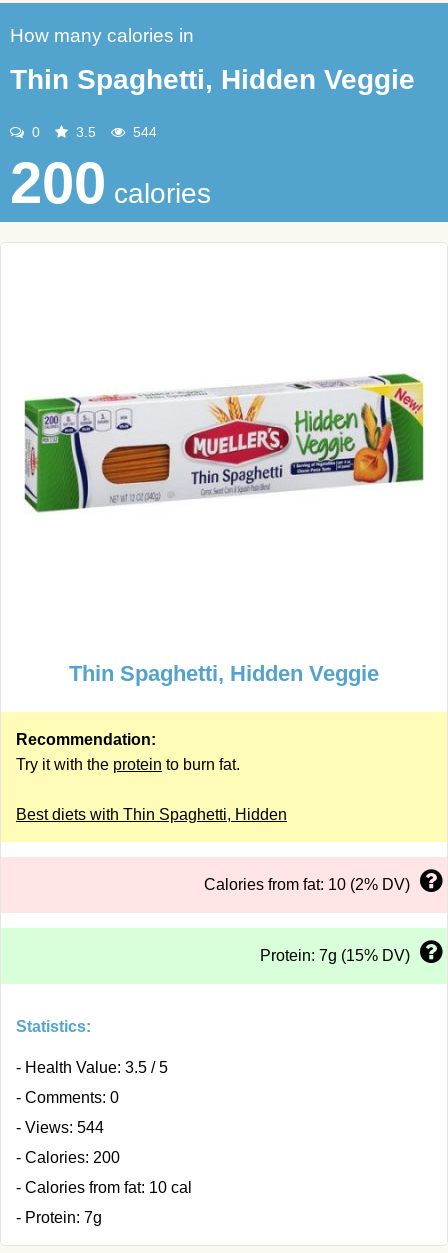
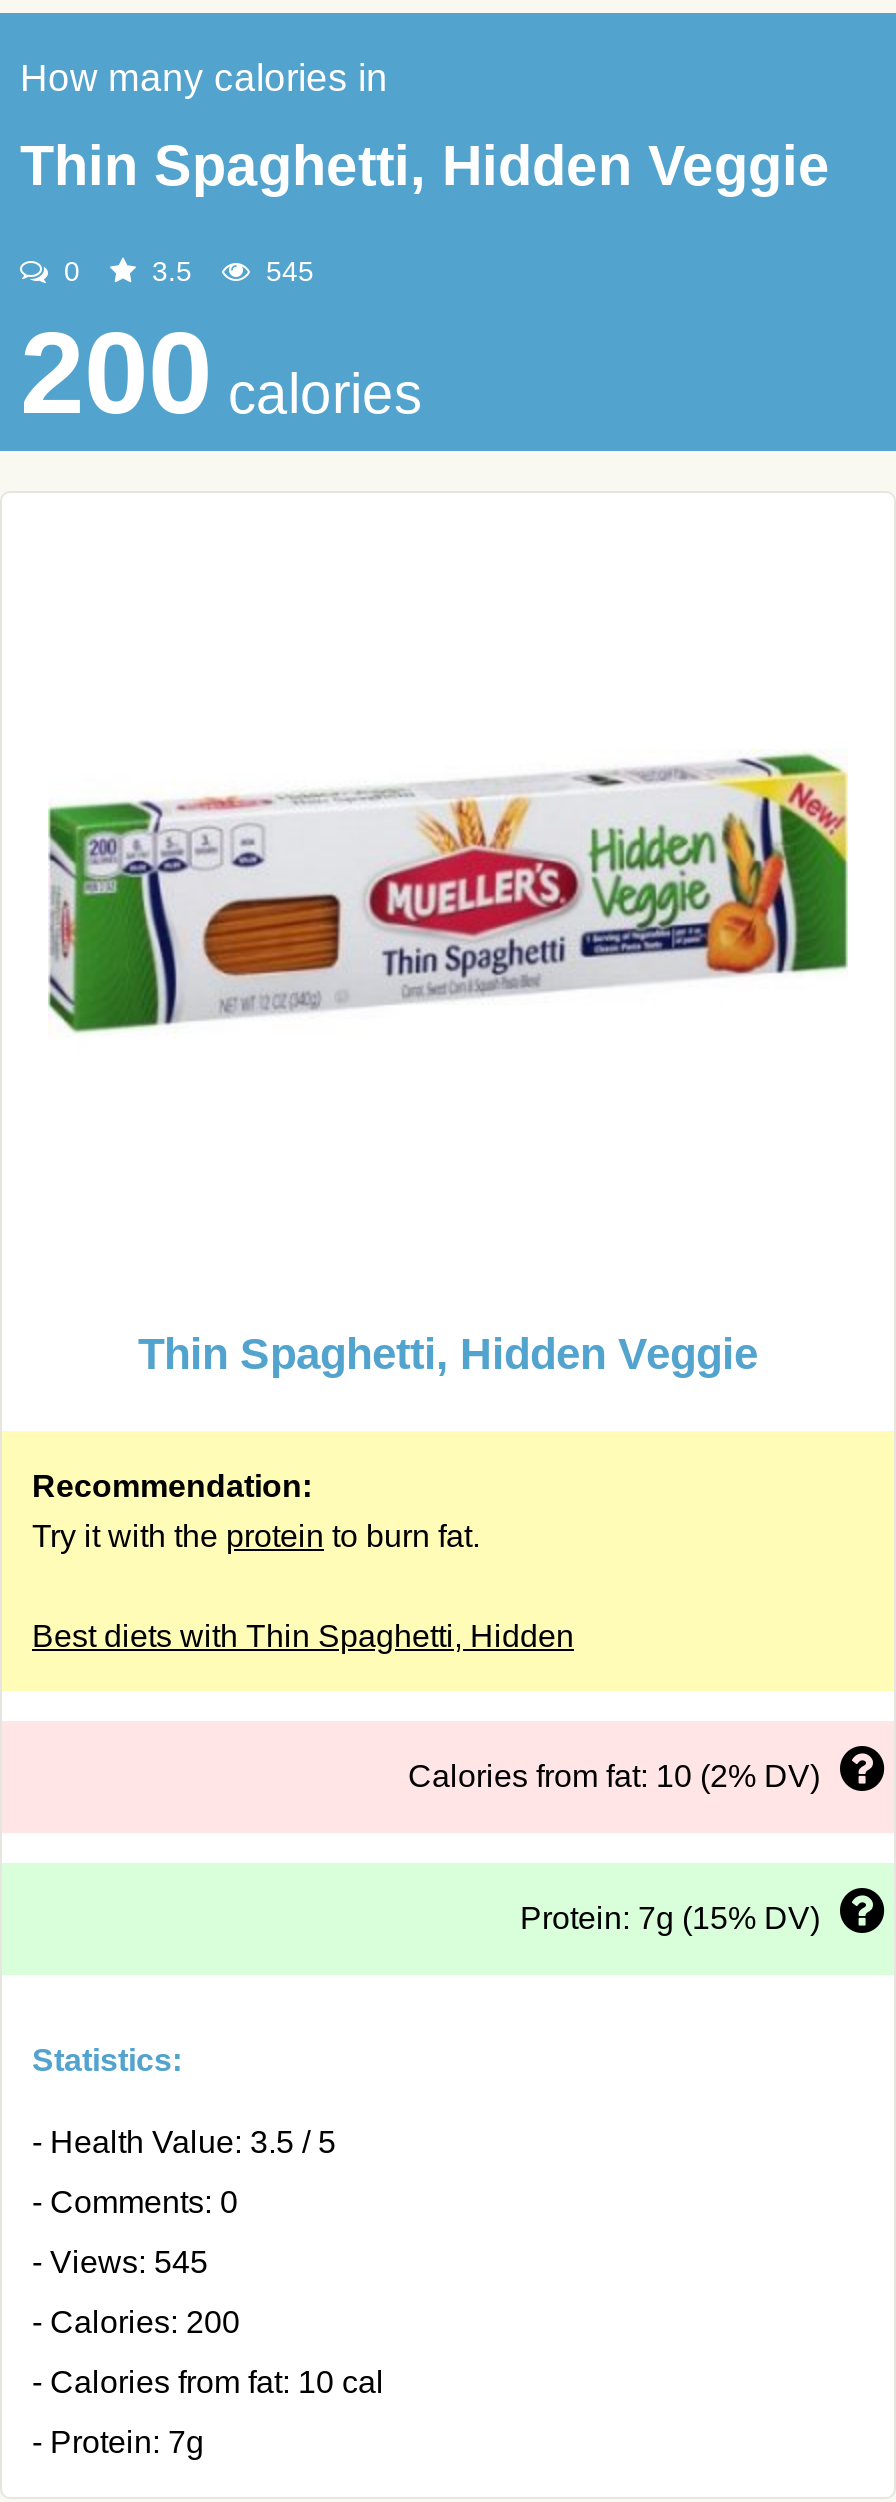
[129,124,157,140] 544 -> [258,255,314,287] 545
[16,1119,104,1136] - Views: 544 -> [32,2245,208,2279] - Views: 545

